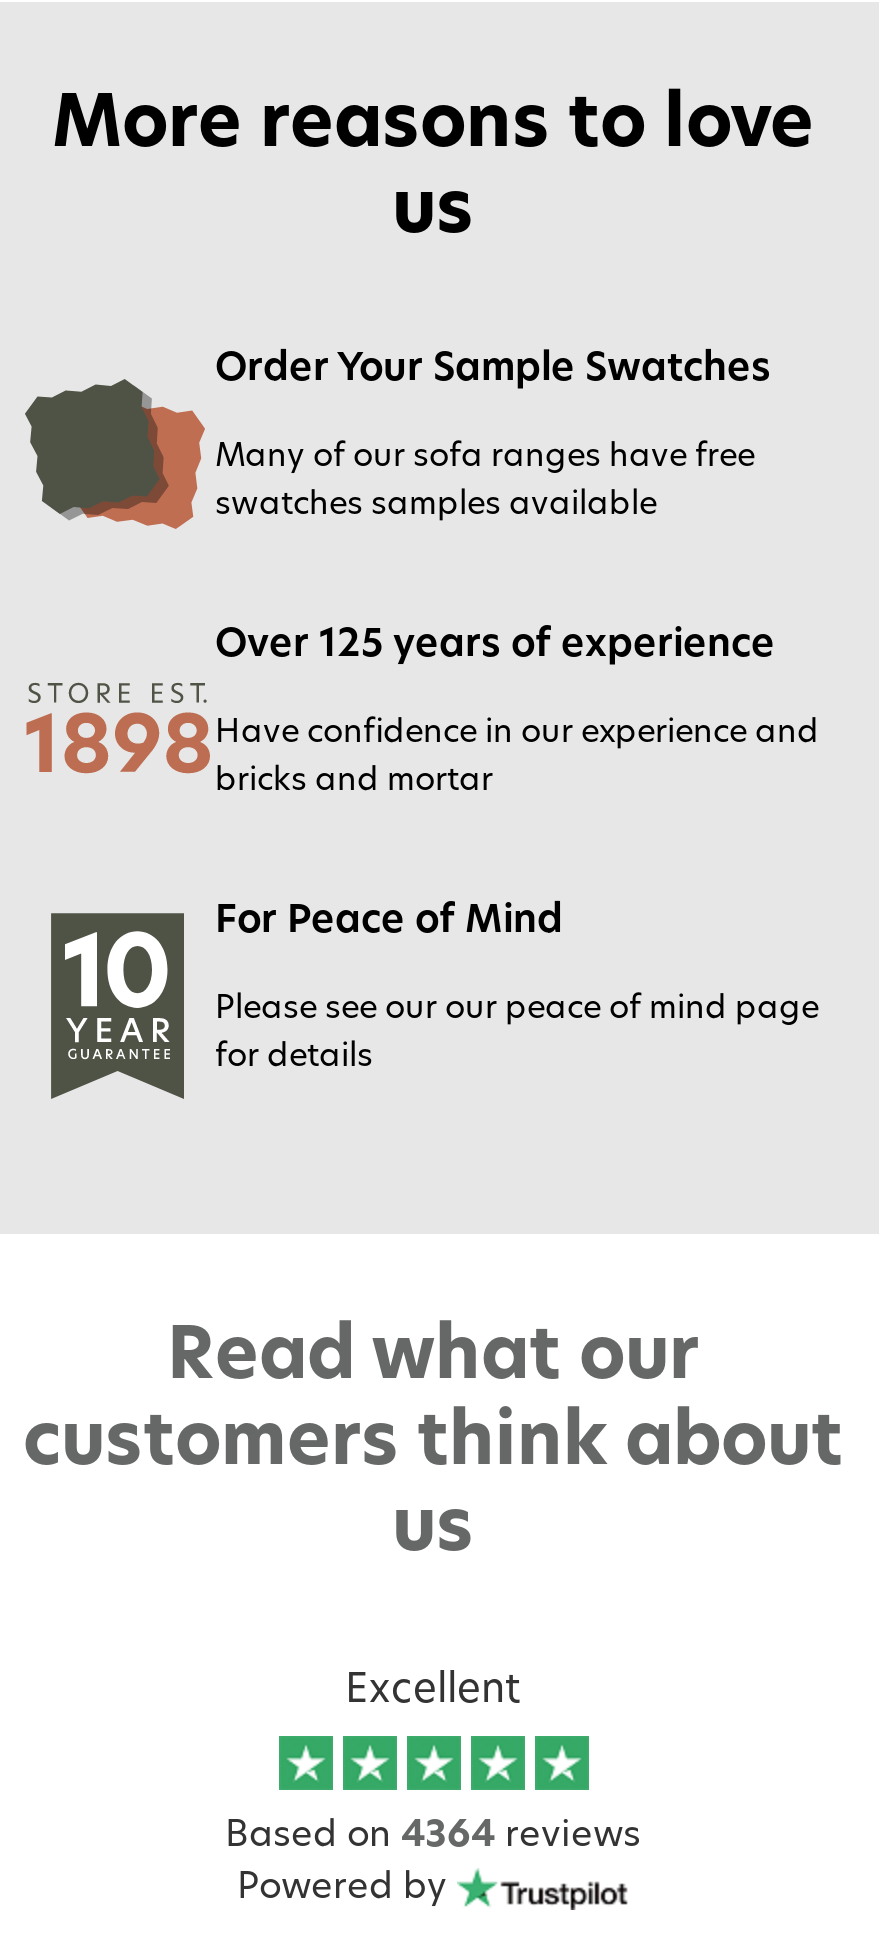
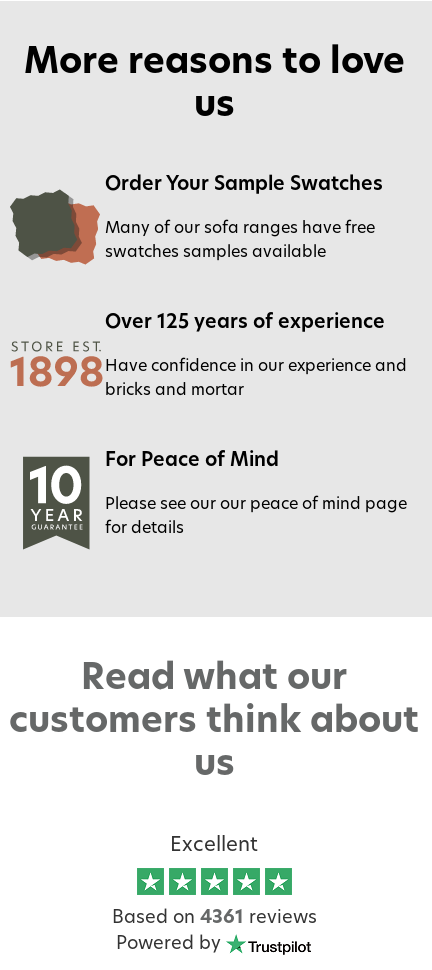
[225,1818,641,1854] Based on 4364 reviews -> [111,909,316,927] Based on 4361 reviews

